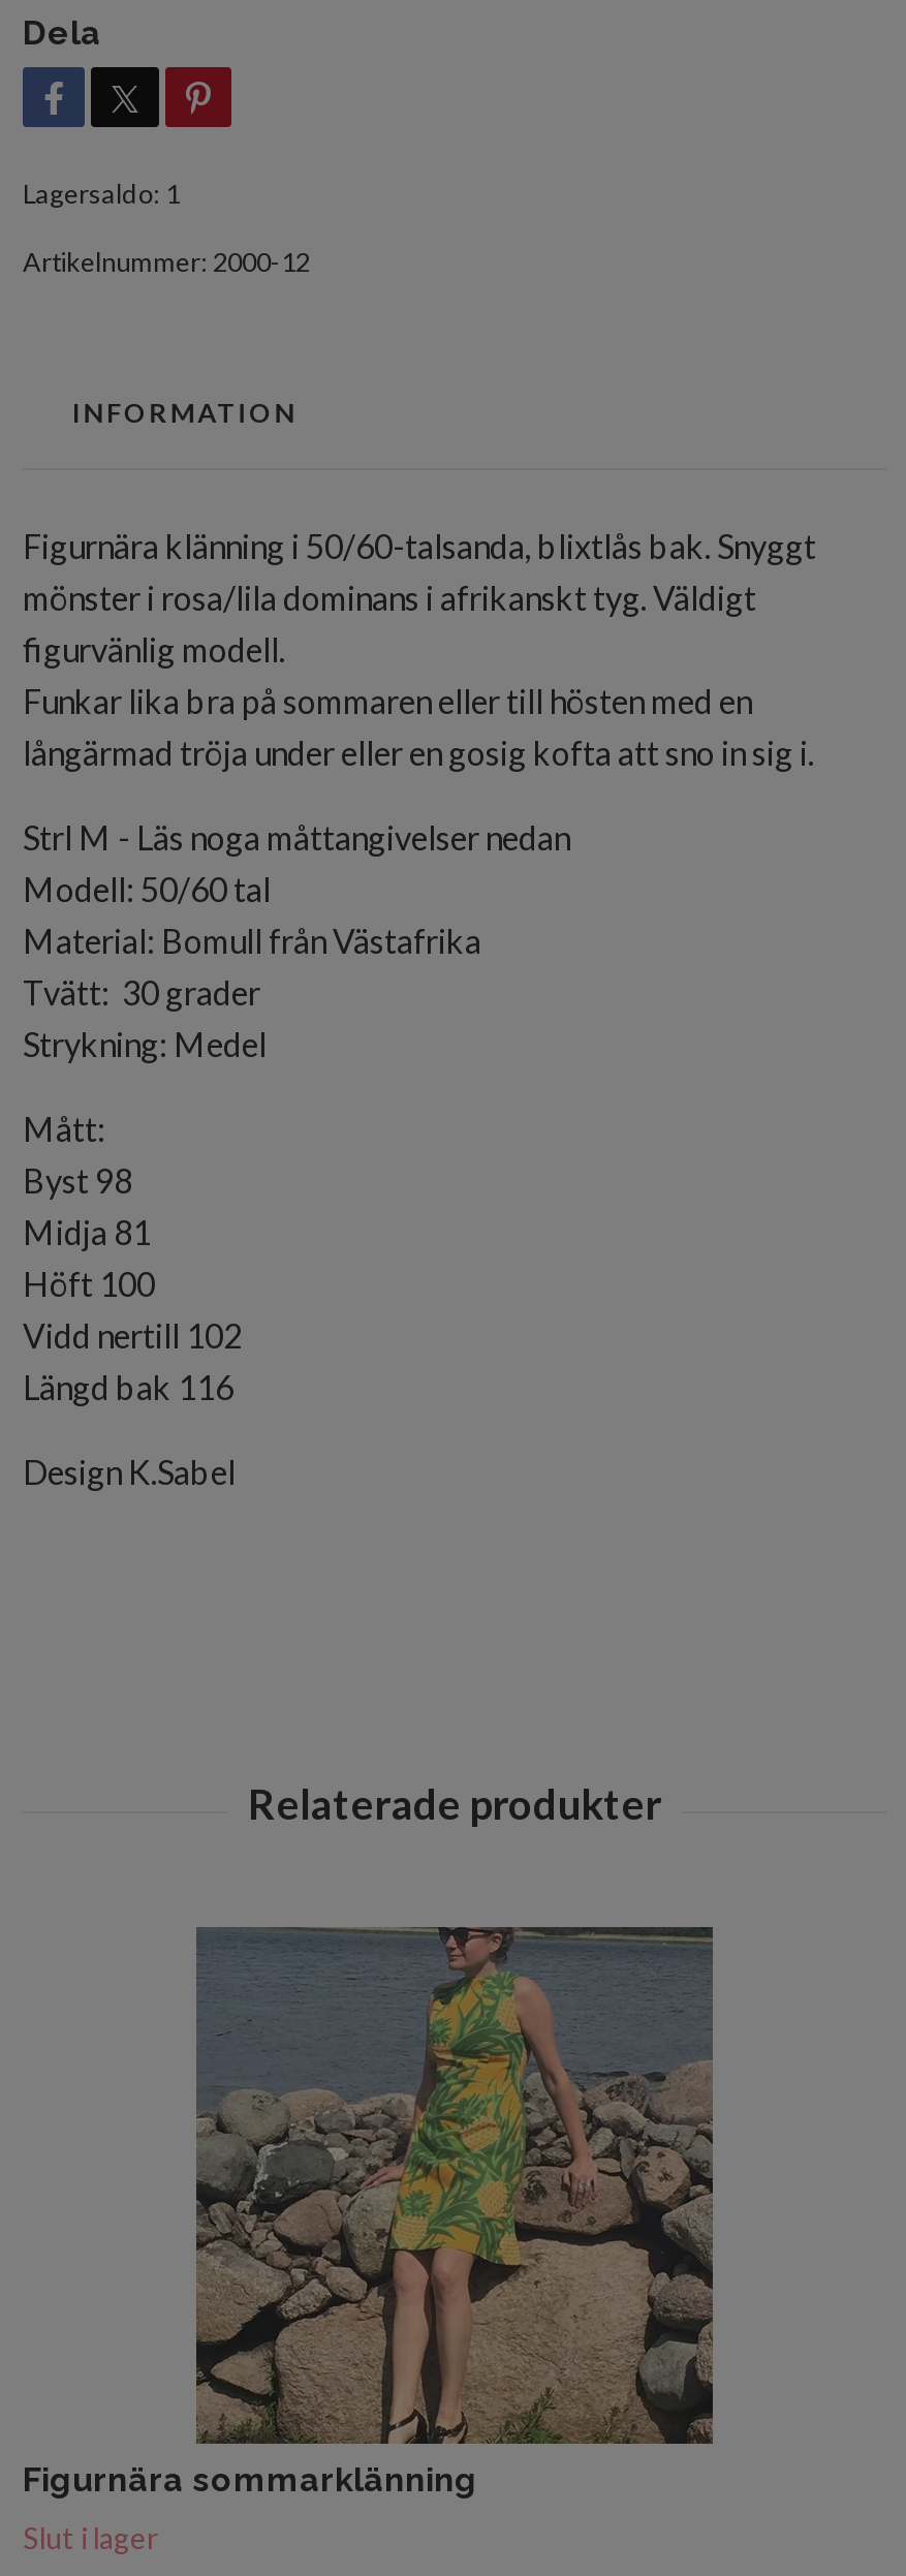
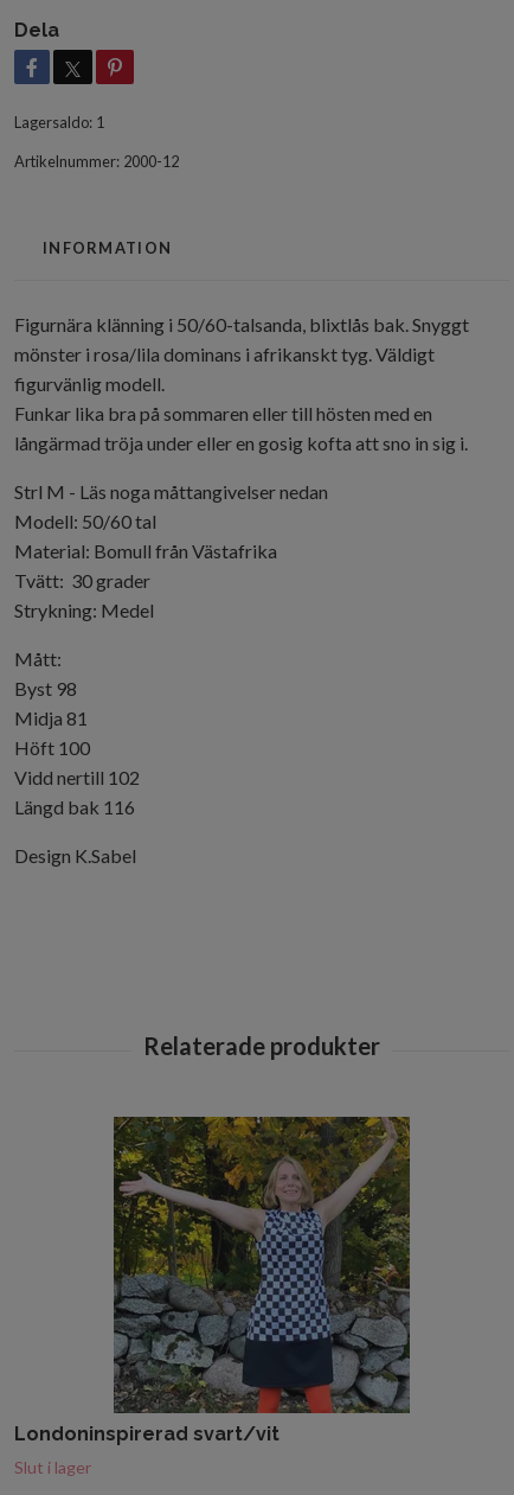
[23,1924,715,2499] [image] | Figurnära sommarklänning -> [14,1116,411,1446] [image] | Londoninspirerad svart/vit

